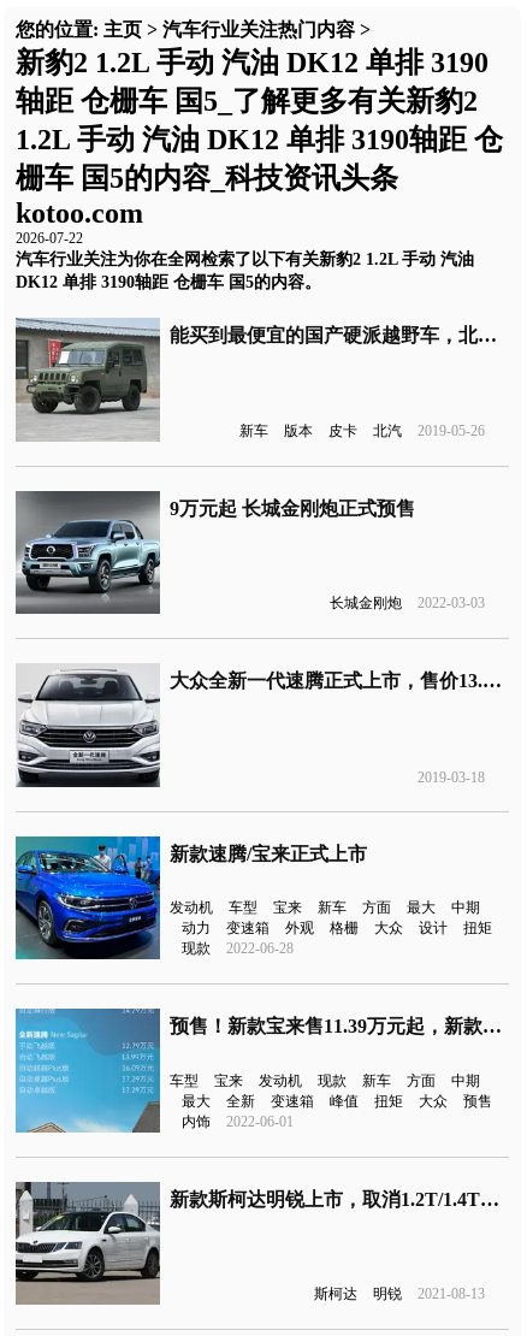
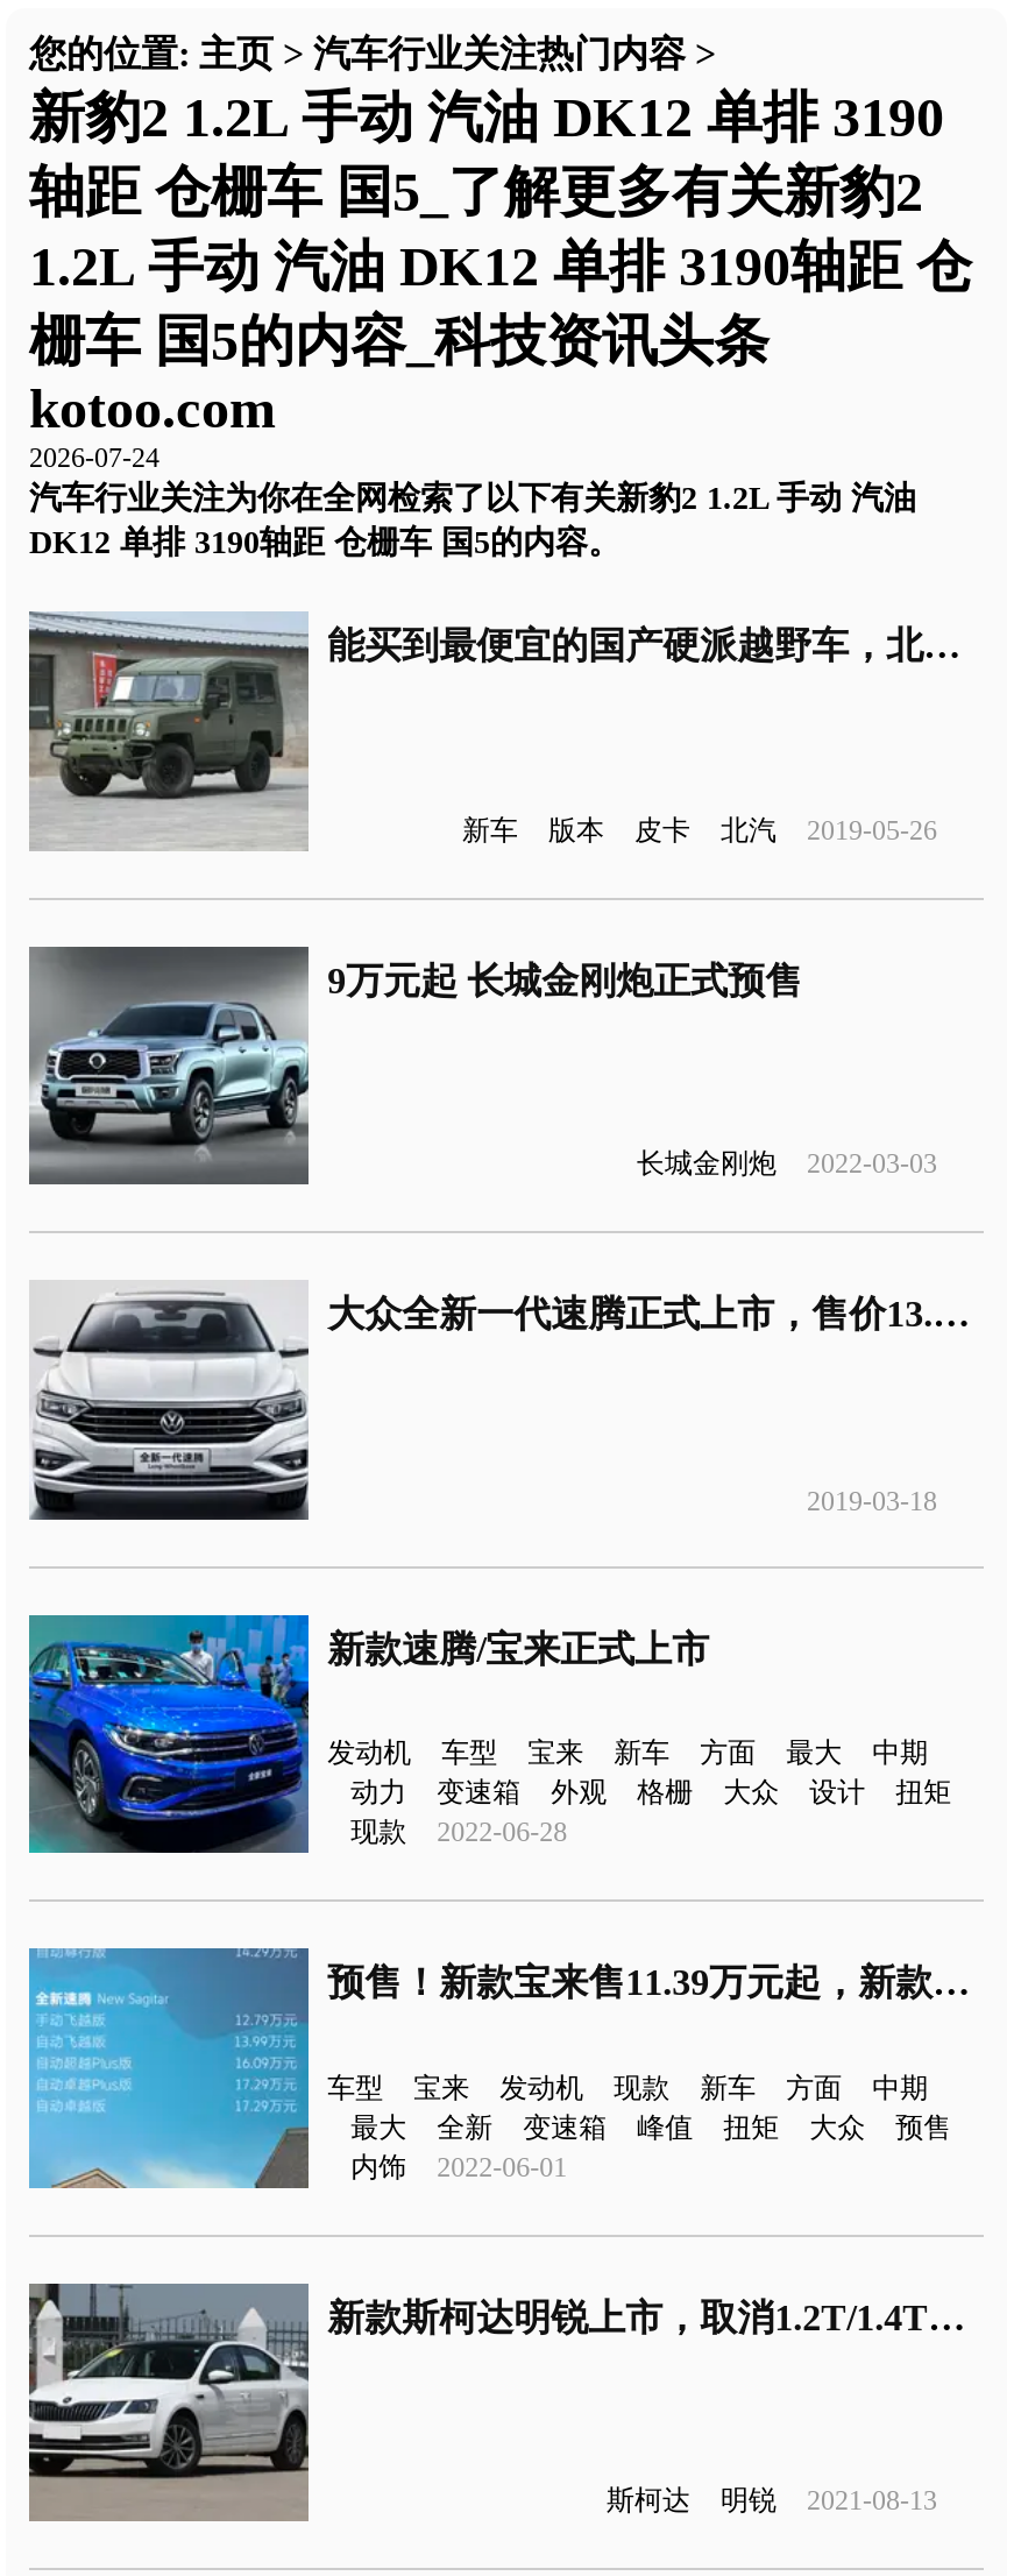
[16,230,83,247] 2026-07-22 -> [29,442,159,474] 2026-07-24

